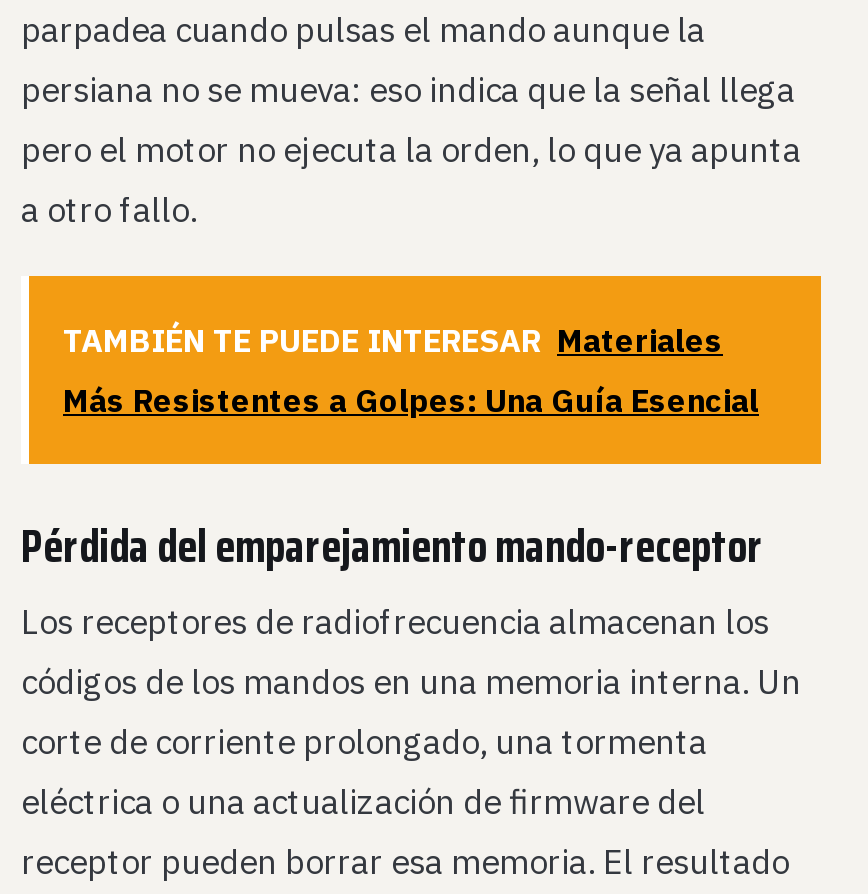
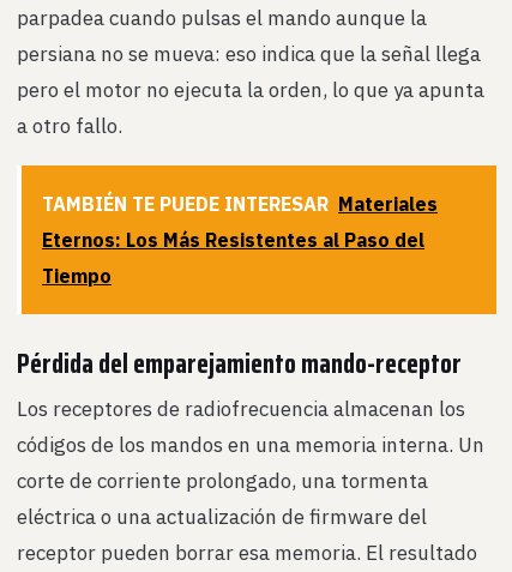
[63,380,759,420] Más Resistentes a Golpes: Una Guía Esencial -> [42,228,424,288] Eternos: Los Más Resistentes al Paso del | Tiempo

